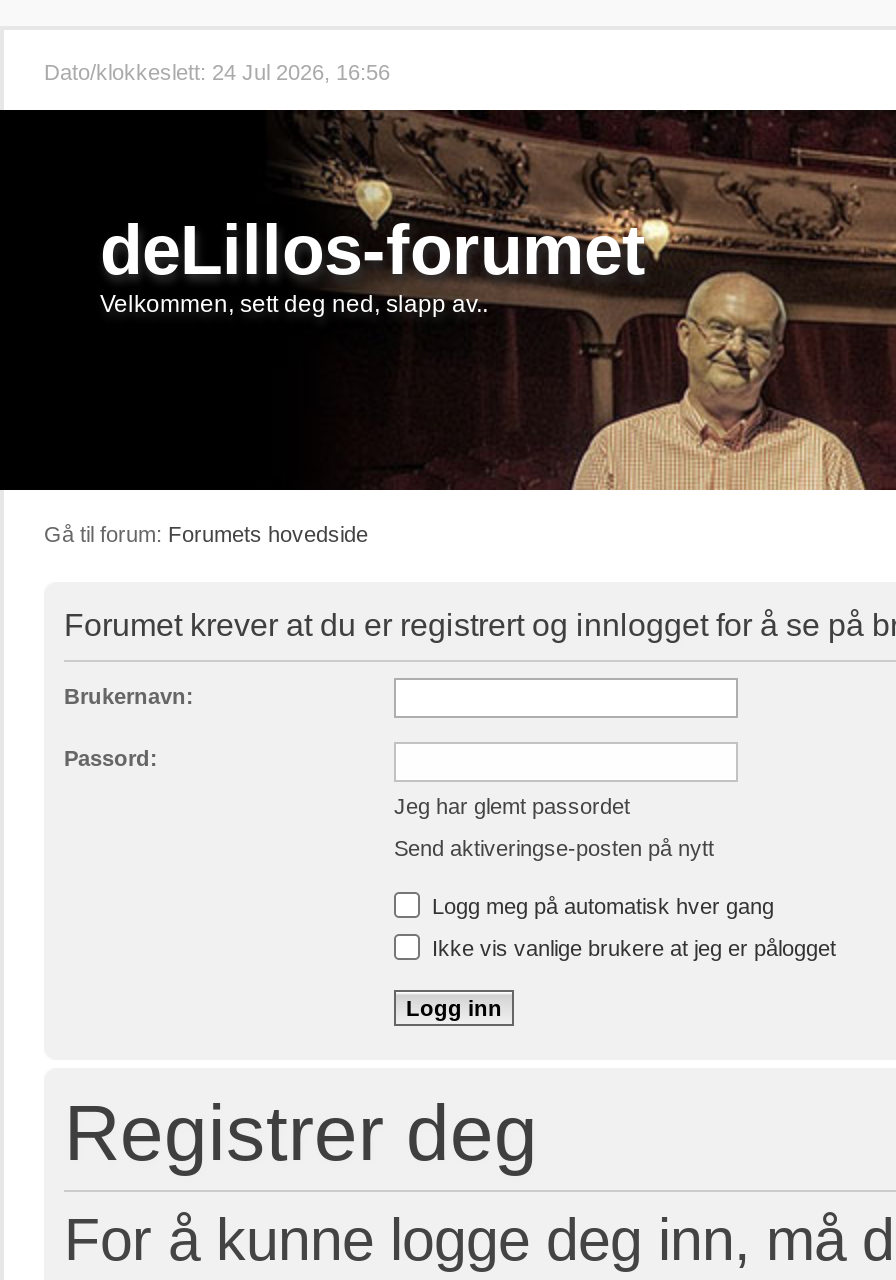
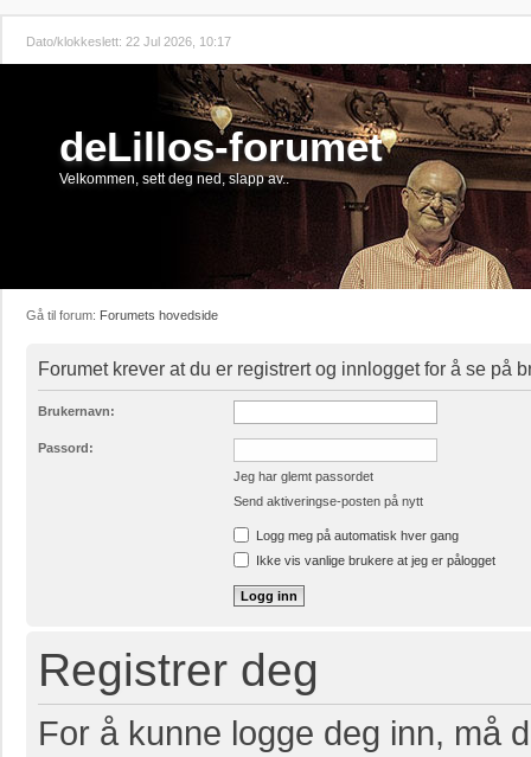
[44,60,390,84] Dato/klokkeslett: 24 Jul 2026, 16:56 -> [26,34,231,49] Dato/klokkeslett: 22 Jul 2026, 10:17

